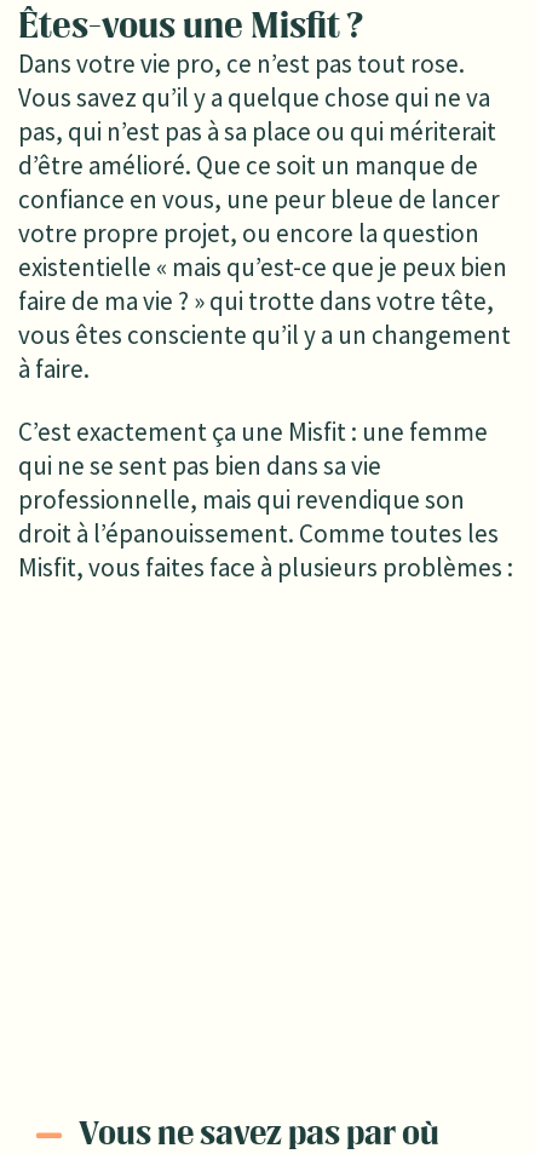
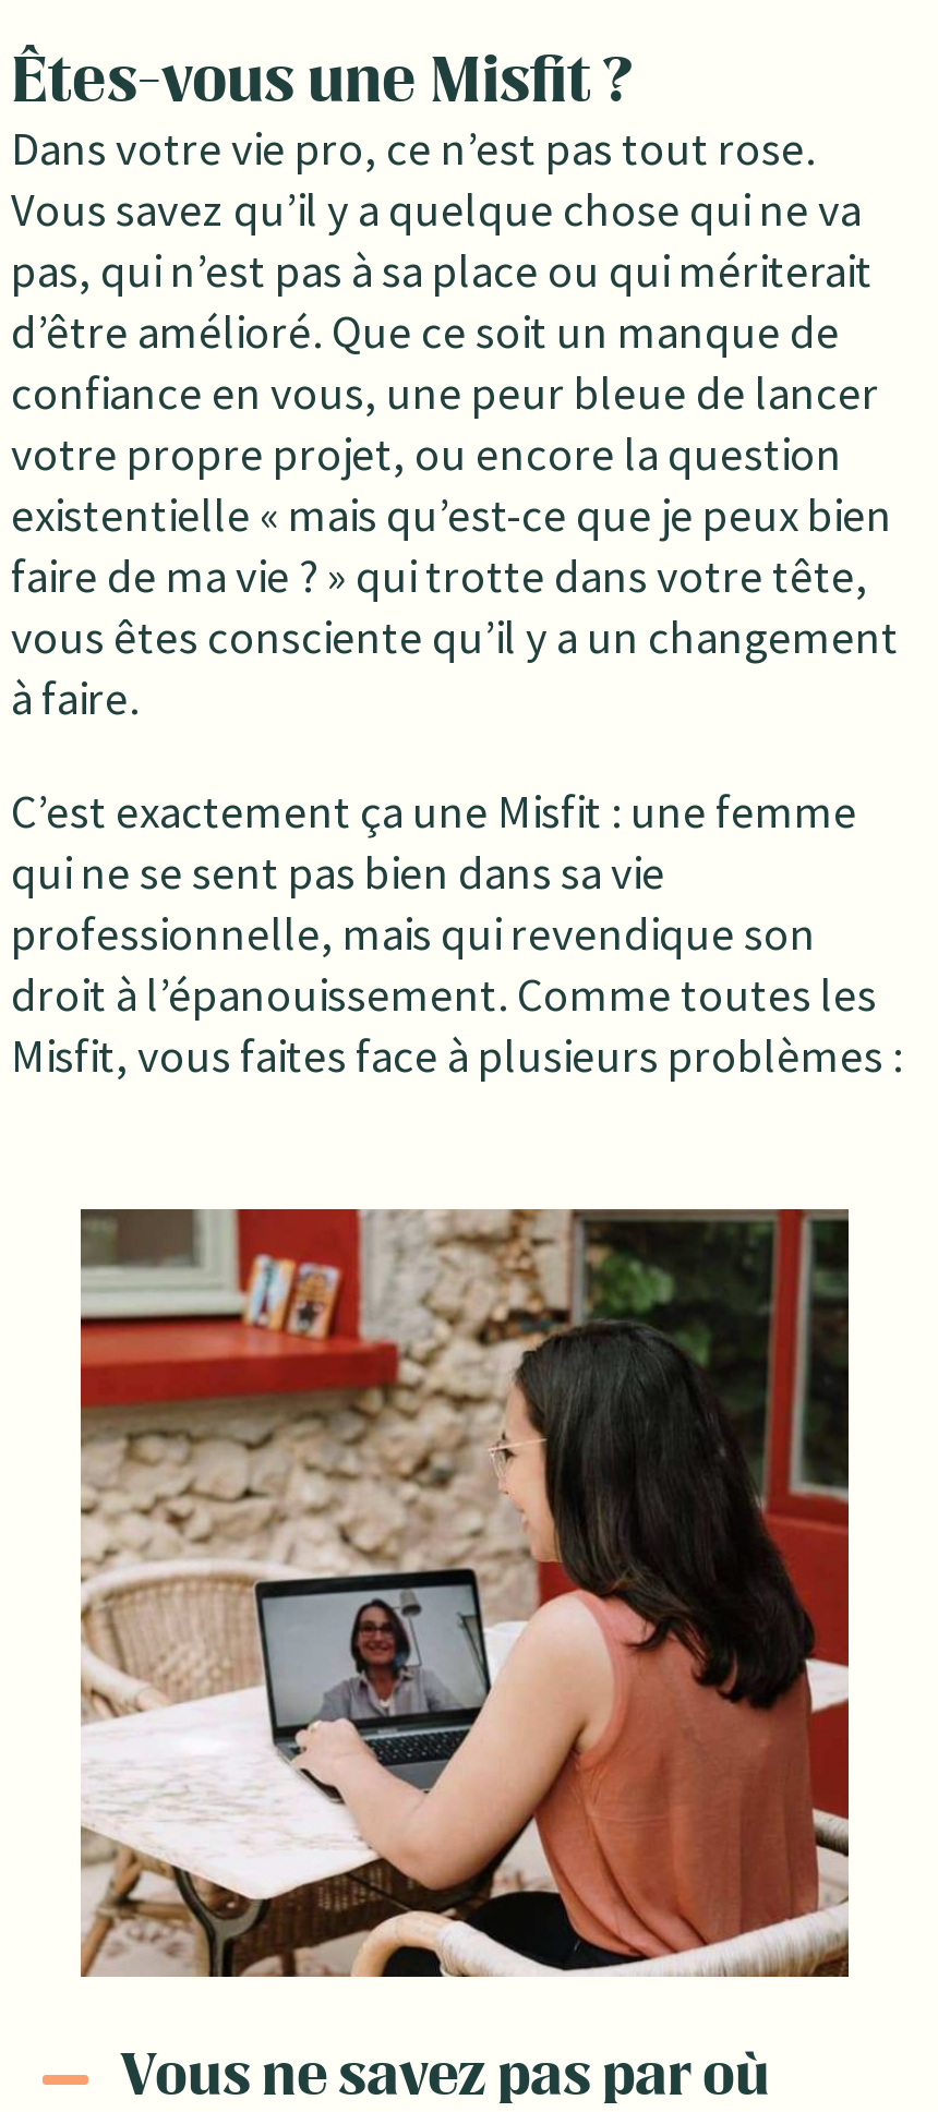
none -> [79,1207,851,1979] [image]

